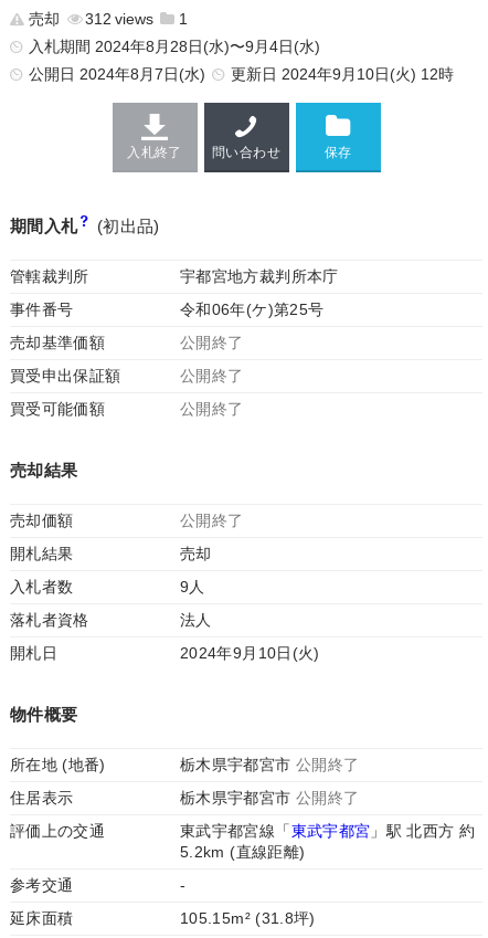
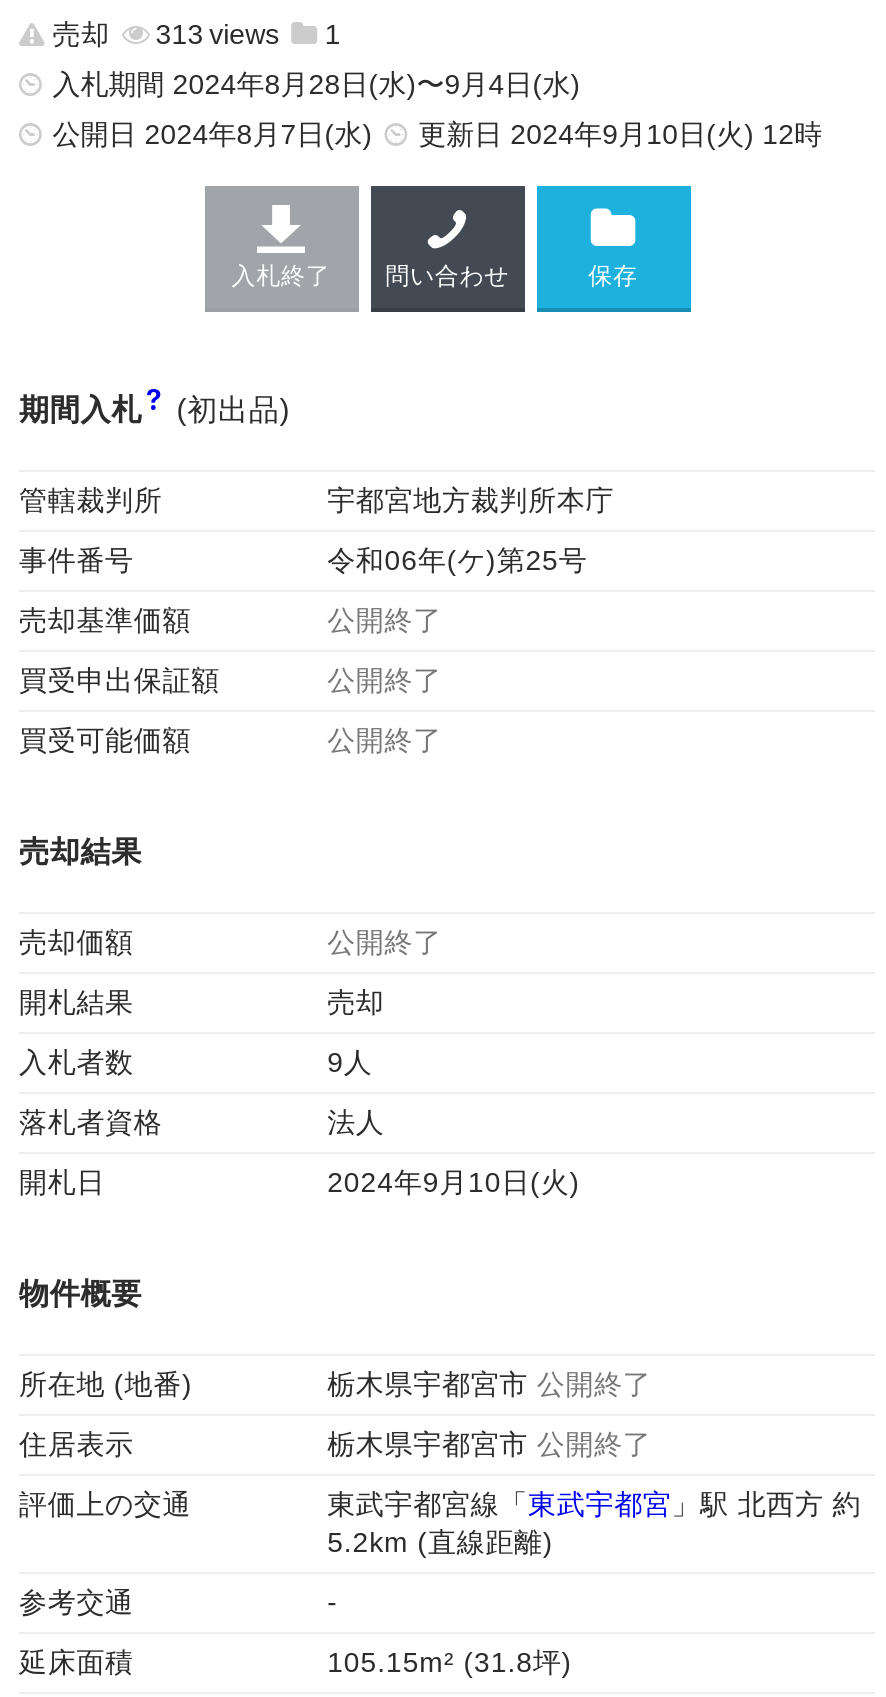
[28,10,112,28] 売却 312 -> [53,18,204,50] 売却 313

